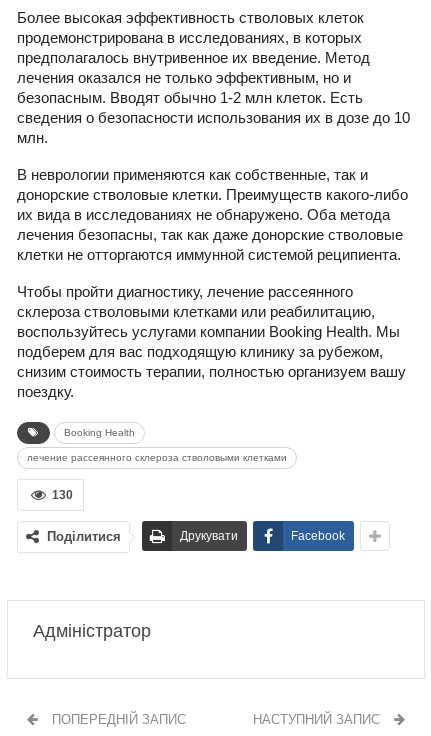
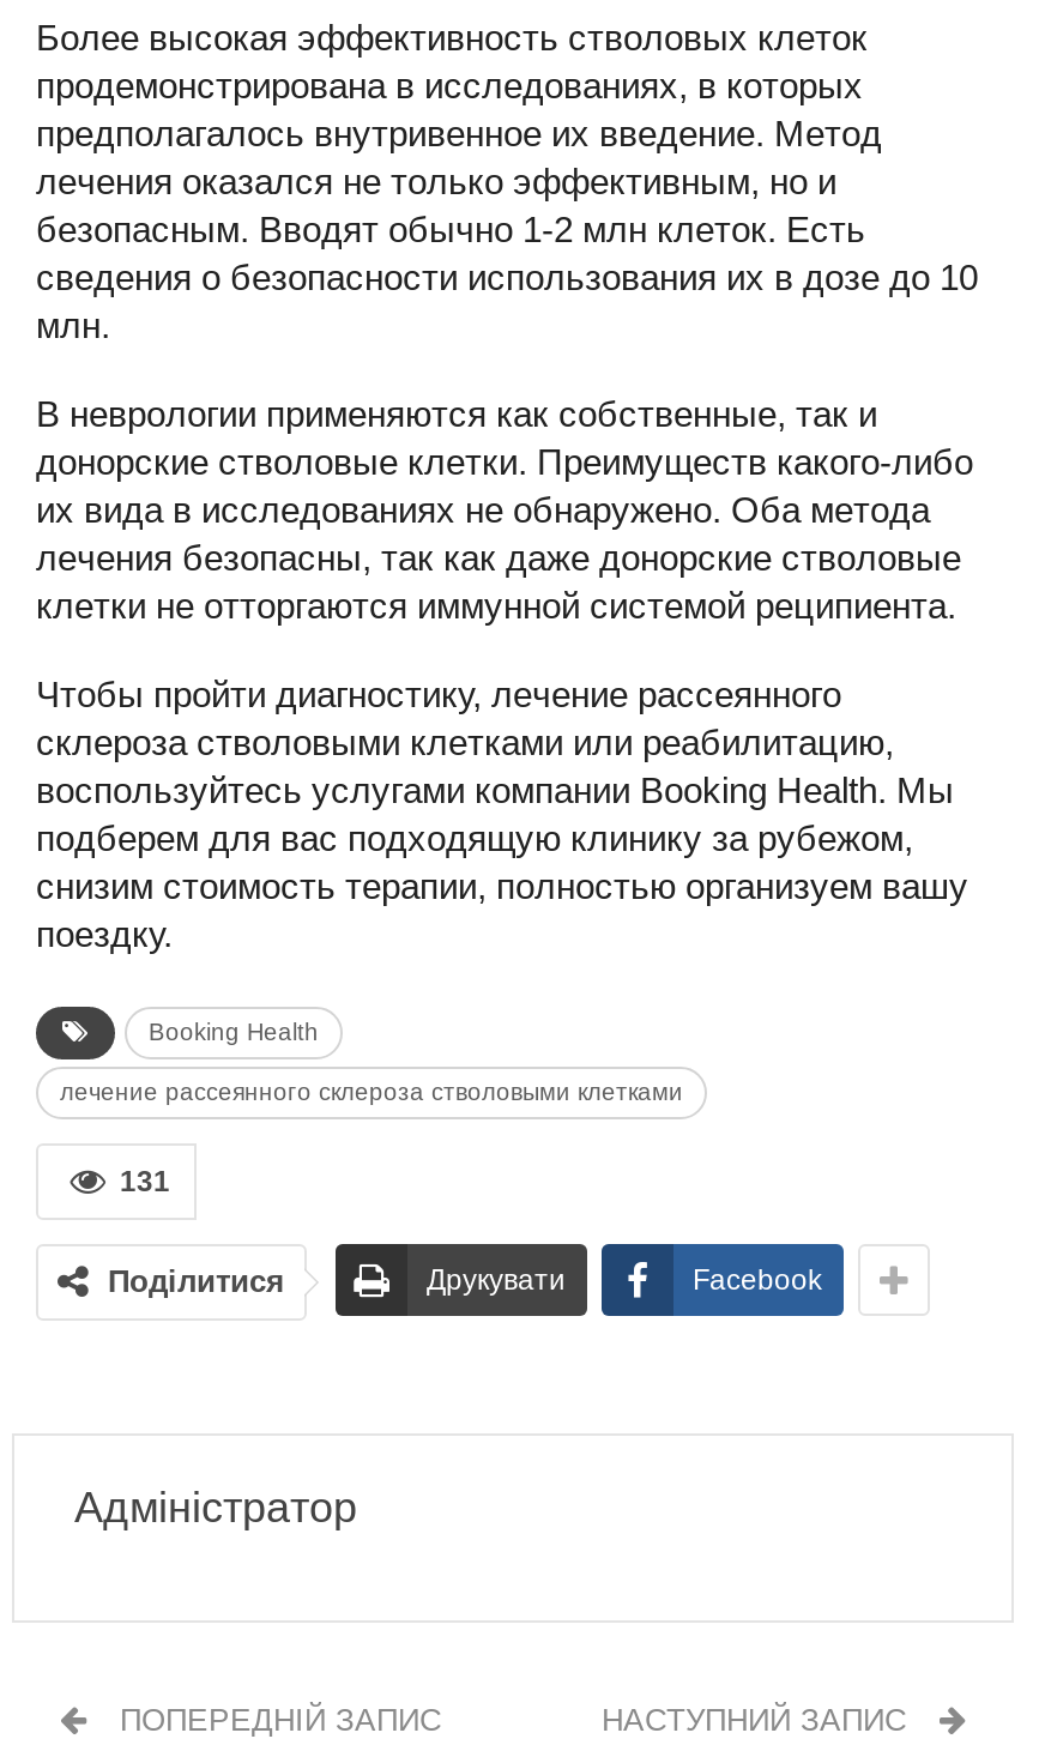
[52,488,73,502] 130 -> [120,1164,170,1198] 131

